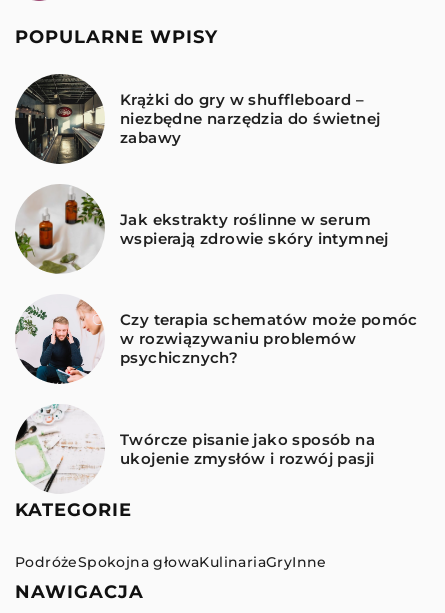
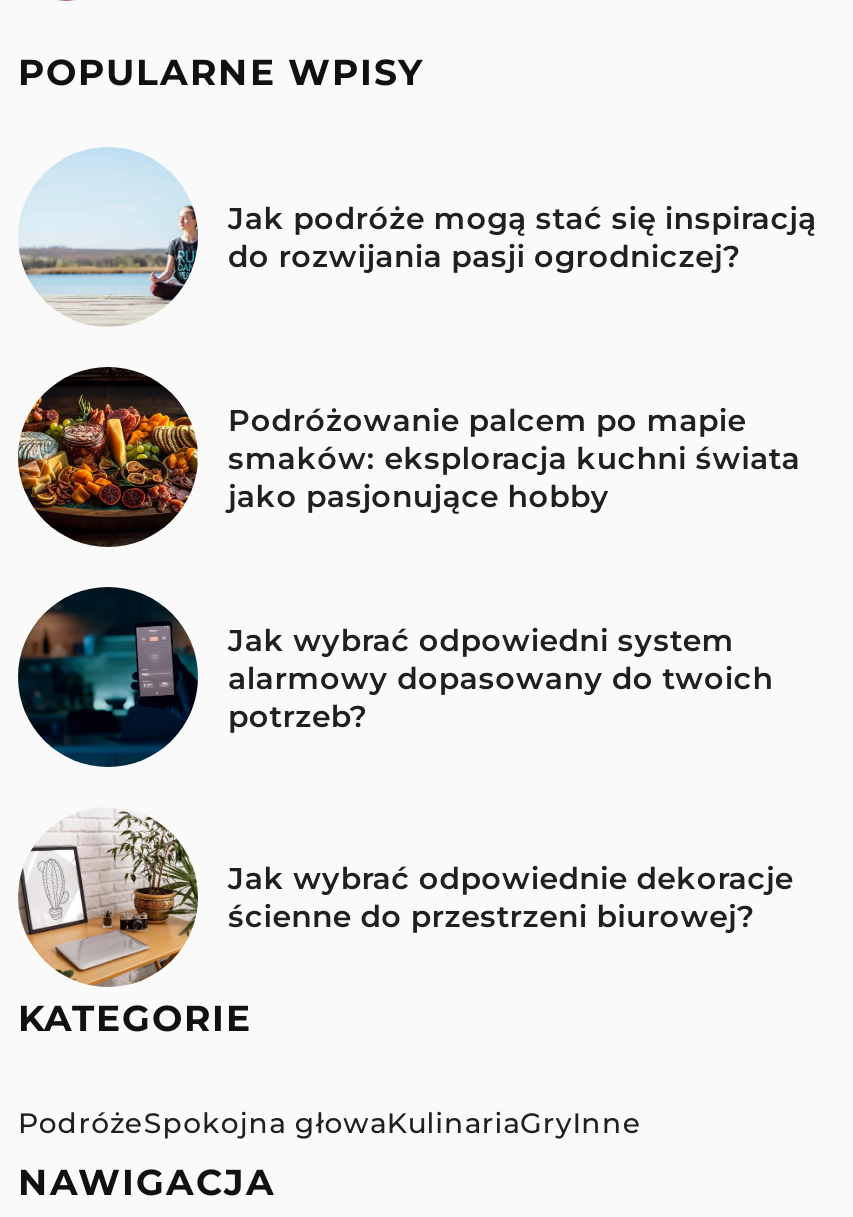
[14,73,380,165] [image] | Krążki do gry w shuffleboard – | niezbędne narzędzia do świetnej | zabawy -> [18,148,817,328] [image] | Jak podróże mogą stać się inspiracją | do rozwijania pasji ogrodniczej?
[15,184,389,274] [image] | Jak ekstrakty roślinne w serum | wspierają zdrowie skóry intymnej -> [18,366,800,546] [image] | Podróżowanie palcem po mapie | smaków: eksploracja kuchni świata | jako pasjonujące hobby
[15,293,418,385] [image] | Czy terapia schematów może pomóc | w rozwiązywaniu problemów | psychicznych? -> [16,584,773,768] [image] | Jak wybrać odpowiedni system | alarmowy dopasowany do twoich | potrzeb?
[15,404,375,493] [image] | Twórcze pisanie jako sposób na | ukojenie zmysłów i rozwój pasji -> [18,810,794,988] [image] | Jak wybrać odpowiednie dekoracje | ścienne do przestrzeni biurowej?

